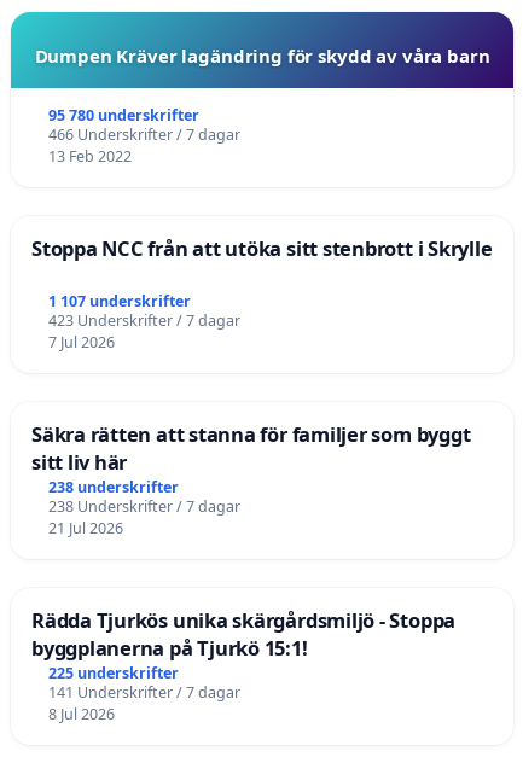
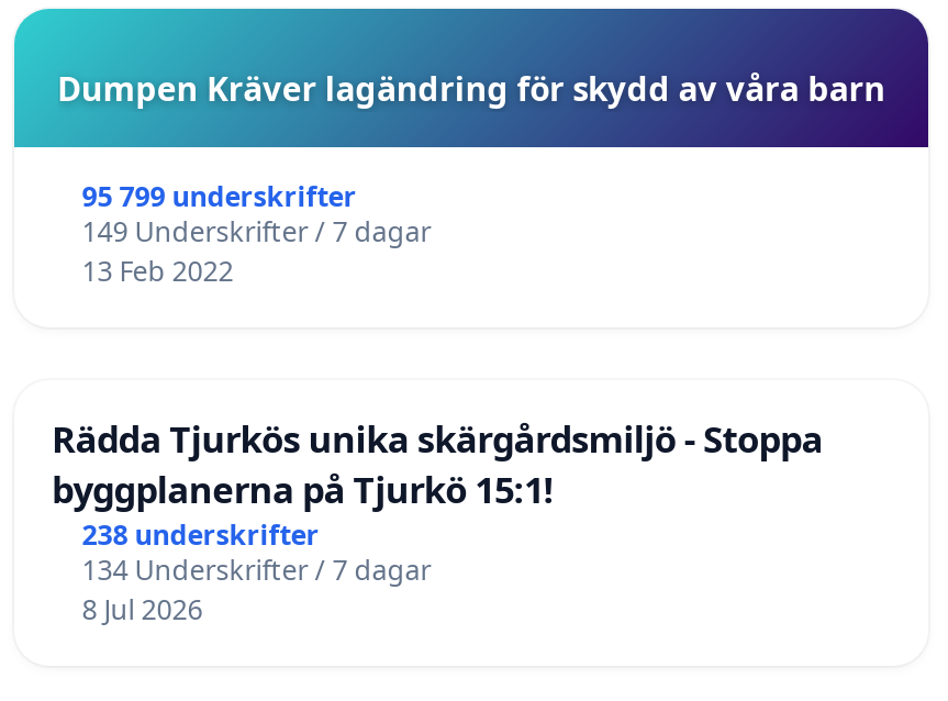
[48,105,199,126] 95 780 underskrifter -> [82,178,357,215] 95 799 underskrifter
[48,125,240,145] 466 Underskrifter / 7 dagar -> [82,213,431,250] 149 Underskrifter / 7 dagar
[31,235,492,538] Stoppa NCC från att utöka sitt stenbrott i Skrylle | 1 107 underskrifter | 423 Underskrifter / 7 dagar | 7 Jul 2026 | Säkra rätten att stanna för familjer som byggt | sitt liv här | 238 Underskrifter / 7 dagar | 21 Jul 2026 -> none
moved [48,477,179,497] -> [82,516,319,553]: 238 underskrifter
[48,663,179,683] 225 underskrifter -> none
[48,682,240,702] 141 Underskrifter / 7 dagar -> [82,551,431,588] 134 Underskrifter / 7 dagar

